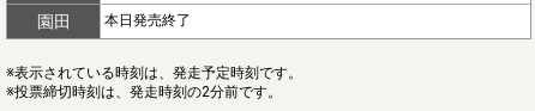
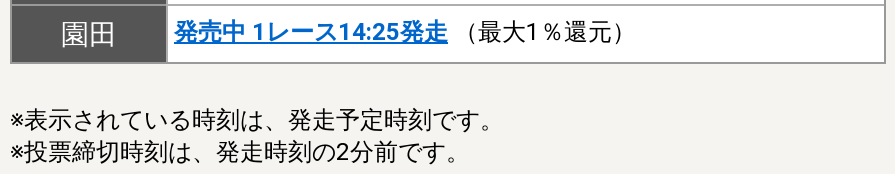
[104,12,191,28] 本日発売終了 -> [174,18,636,46] 発売中 1レース14:25発走（最大1％還元）

